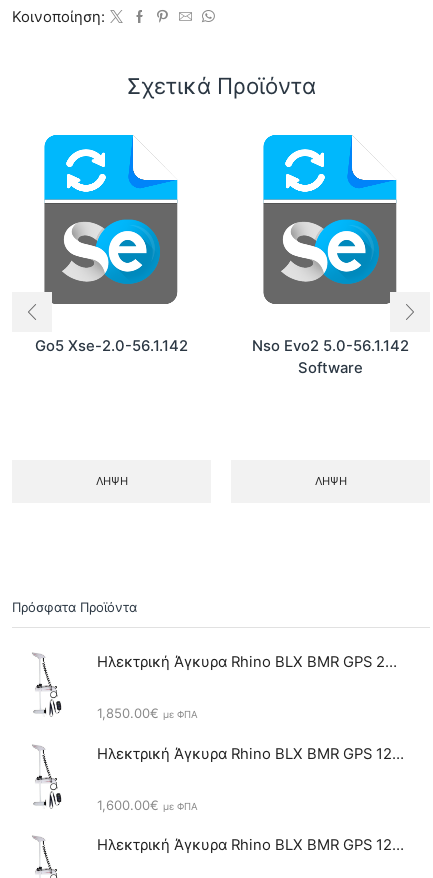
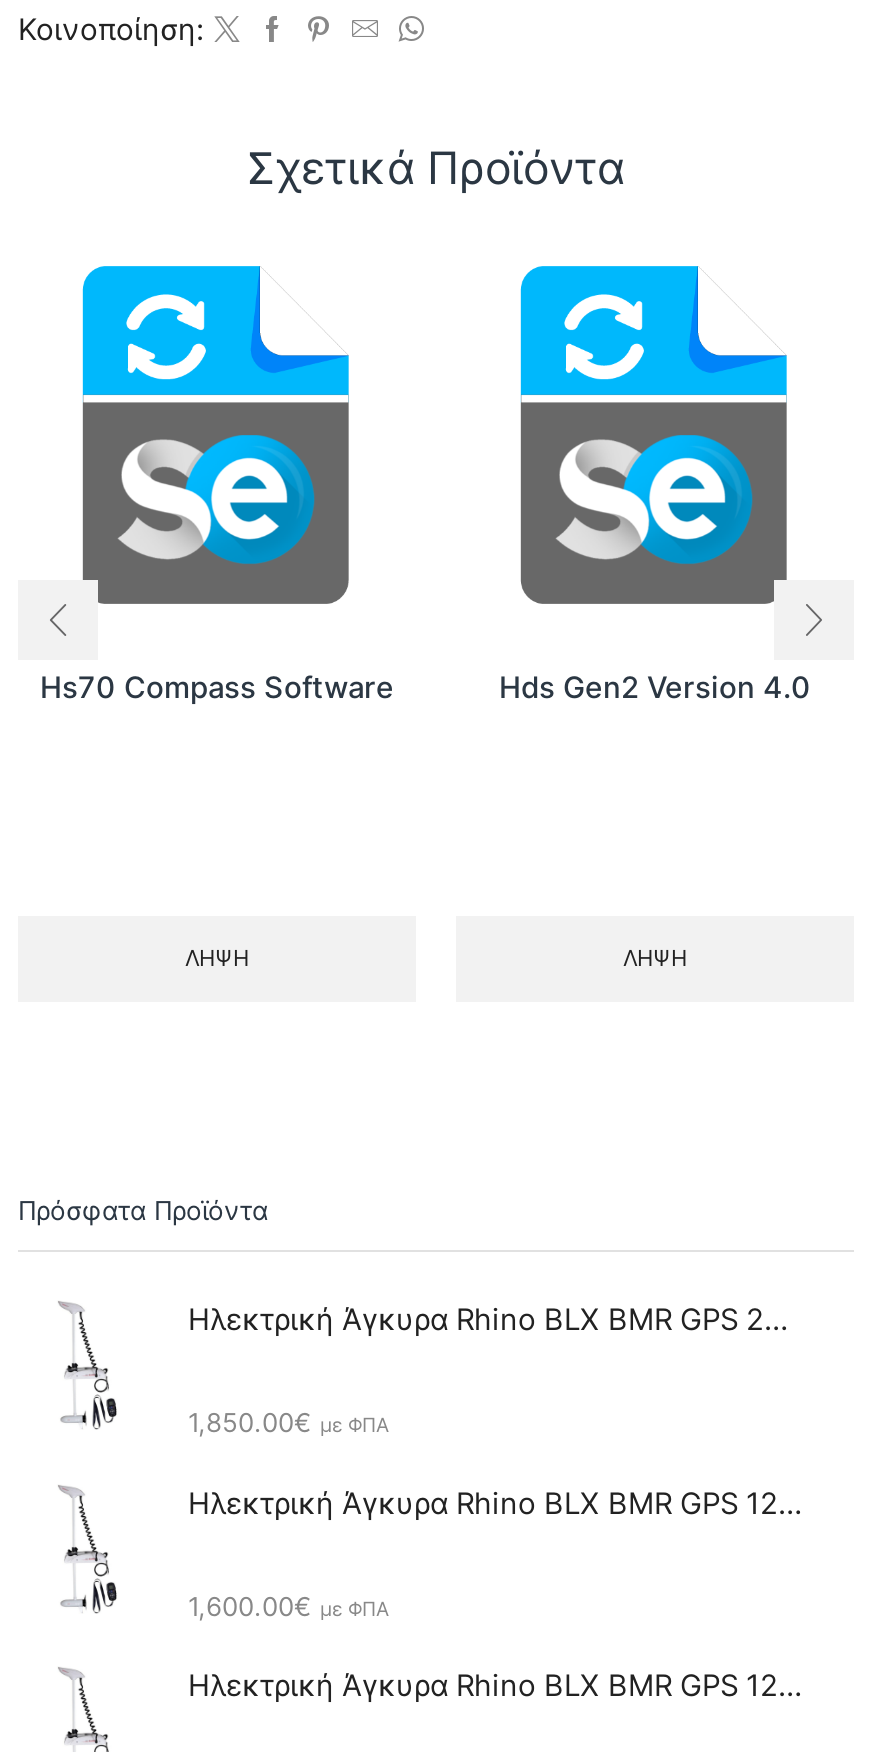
[35,337,188,355] Go5 Xse-2.0-56.1.142 -> [40,669,394,705] Hs70 Compass Software
[252,337,409,377] Nso Evo2 5.0-56.1.142 | Software -> [499,669,811,705] Hds Gen2 Version 4.0

